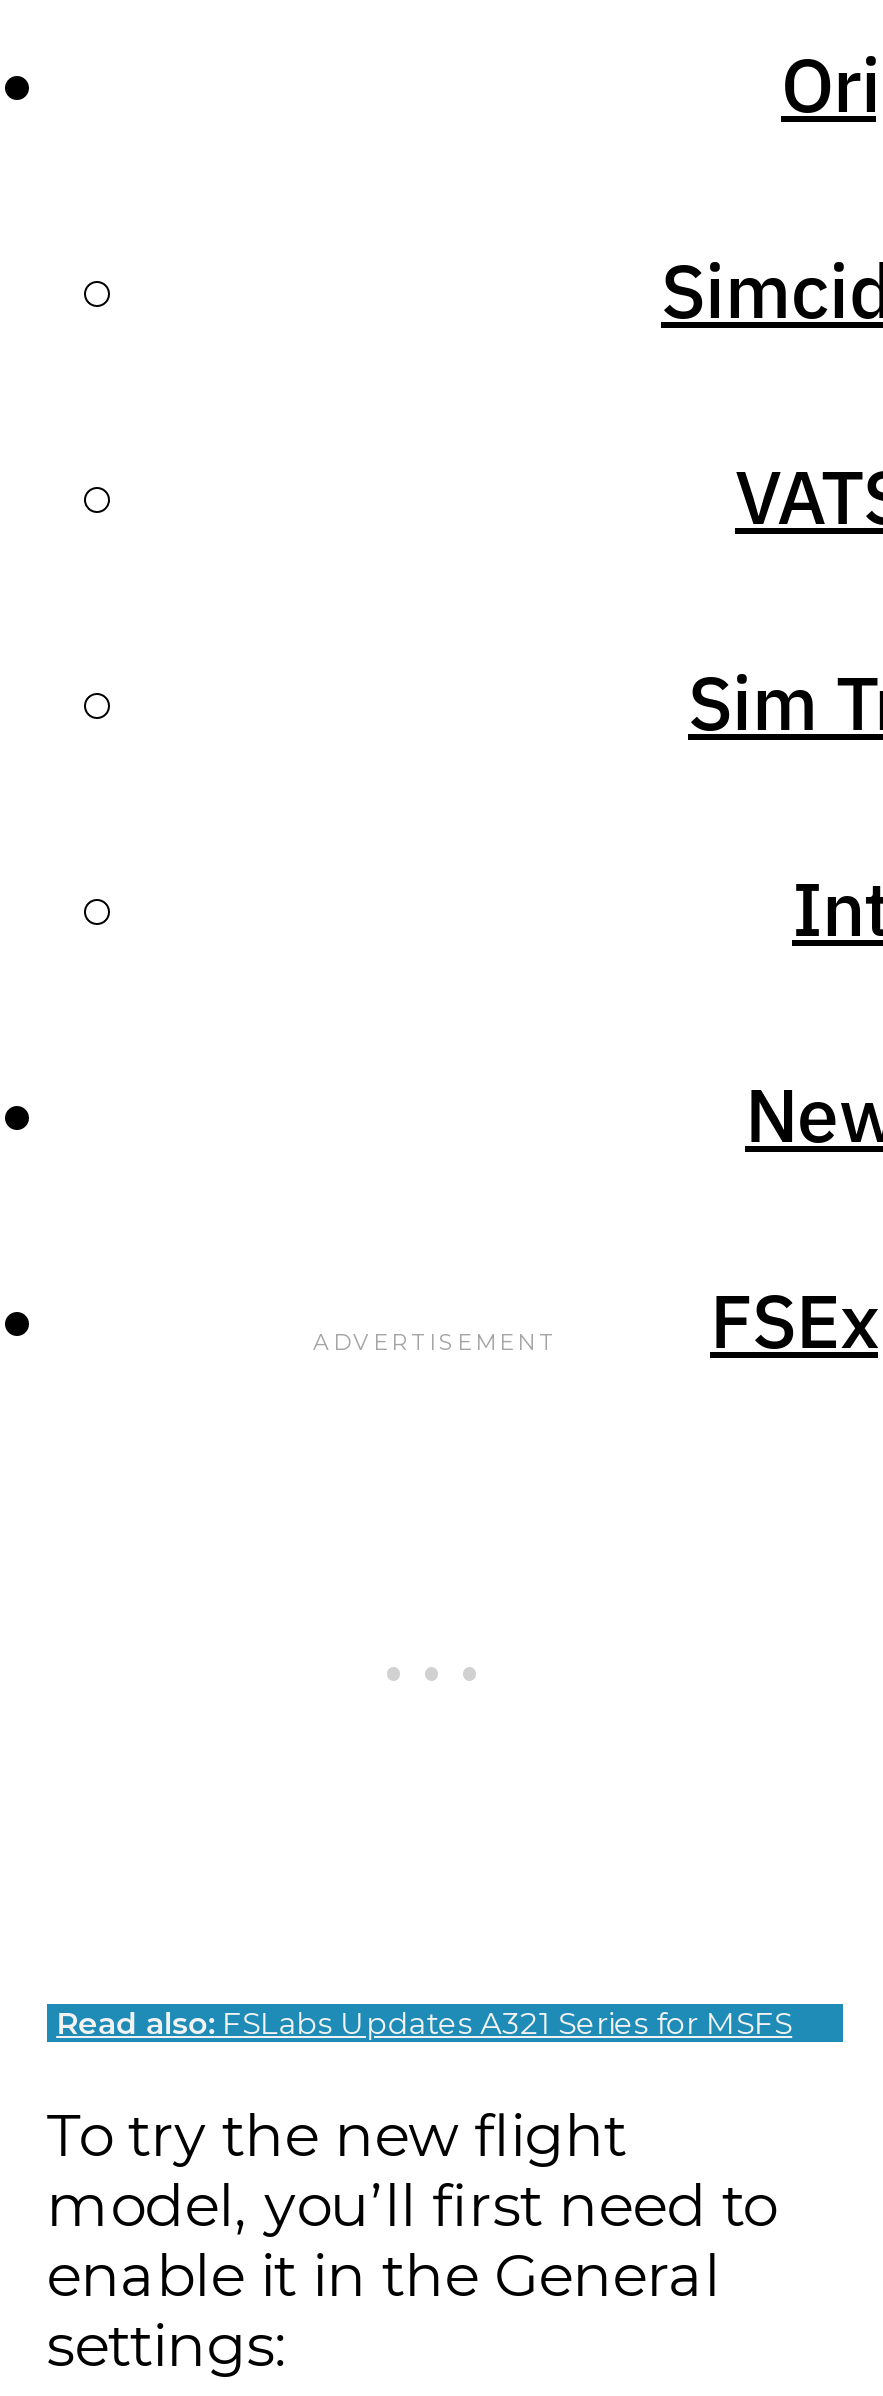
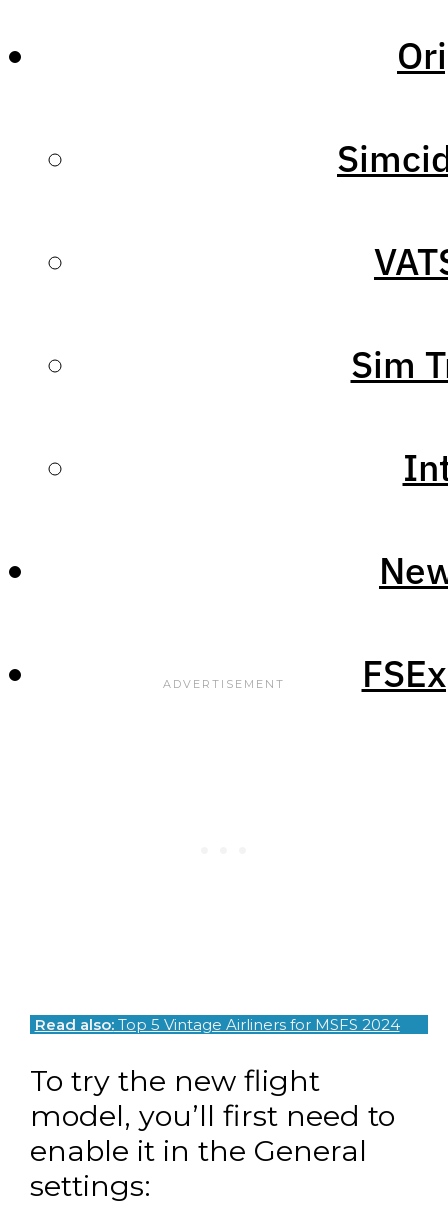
[56,2004,792,2042] Read also:FSLabs Updates A321 Series for MSFS -> [35,1015,400,1034] Read also:Top 5 Vintage Airliners for MSFS 2024

